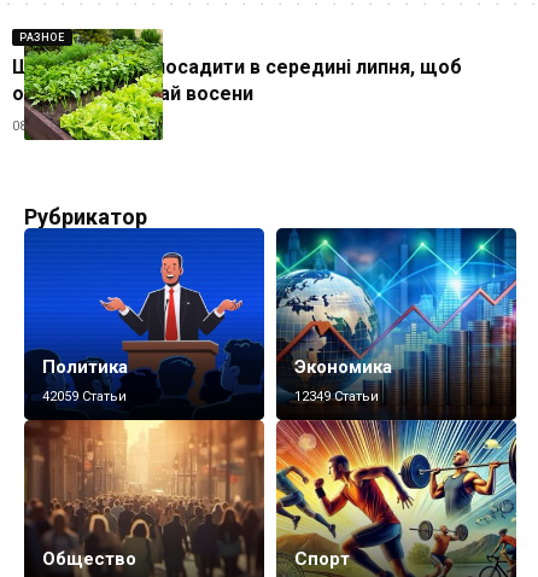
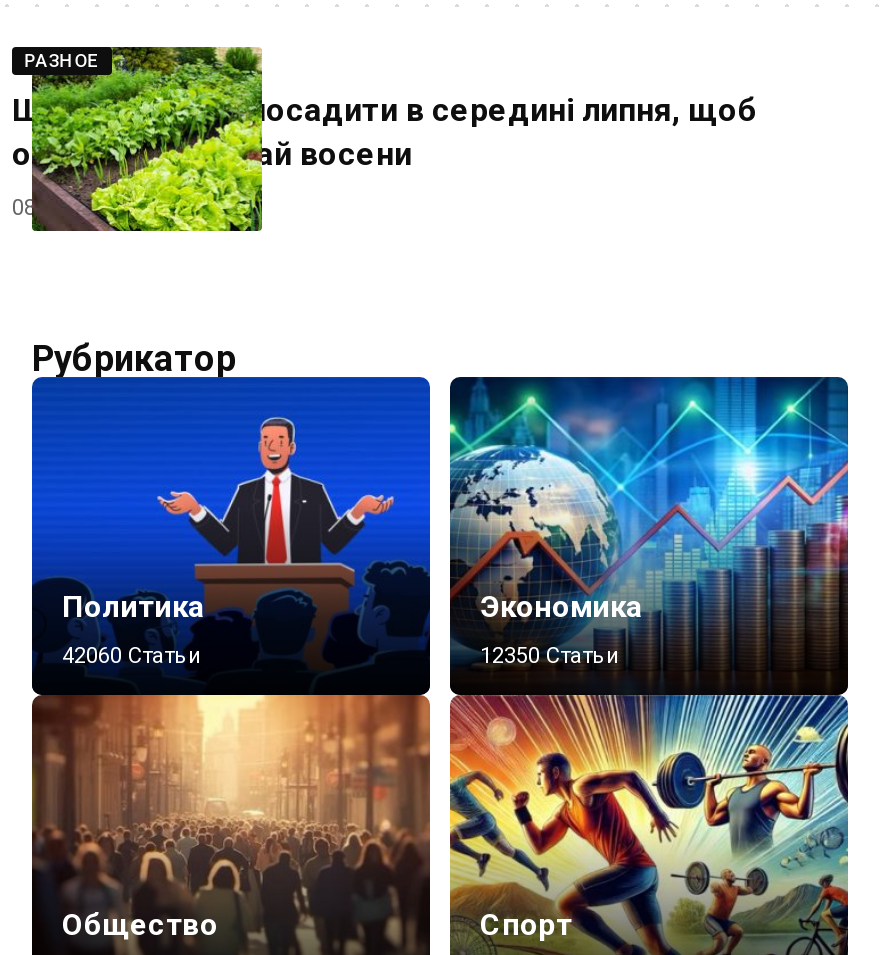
[42,389,127,405] 42059 Статьи -> [62,643,202,669] 42060 Статьи
[294,389,379,405] 12349 Статьи -> [480,643,620,669] 12350 Статьи

